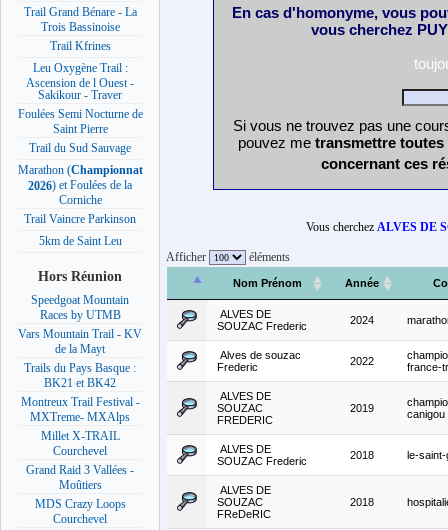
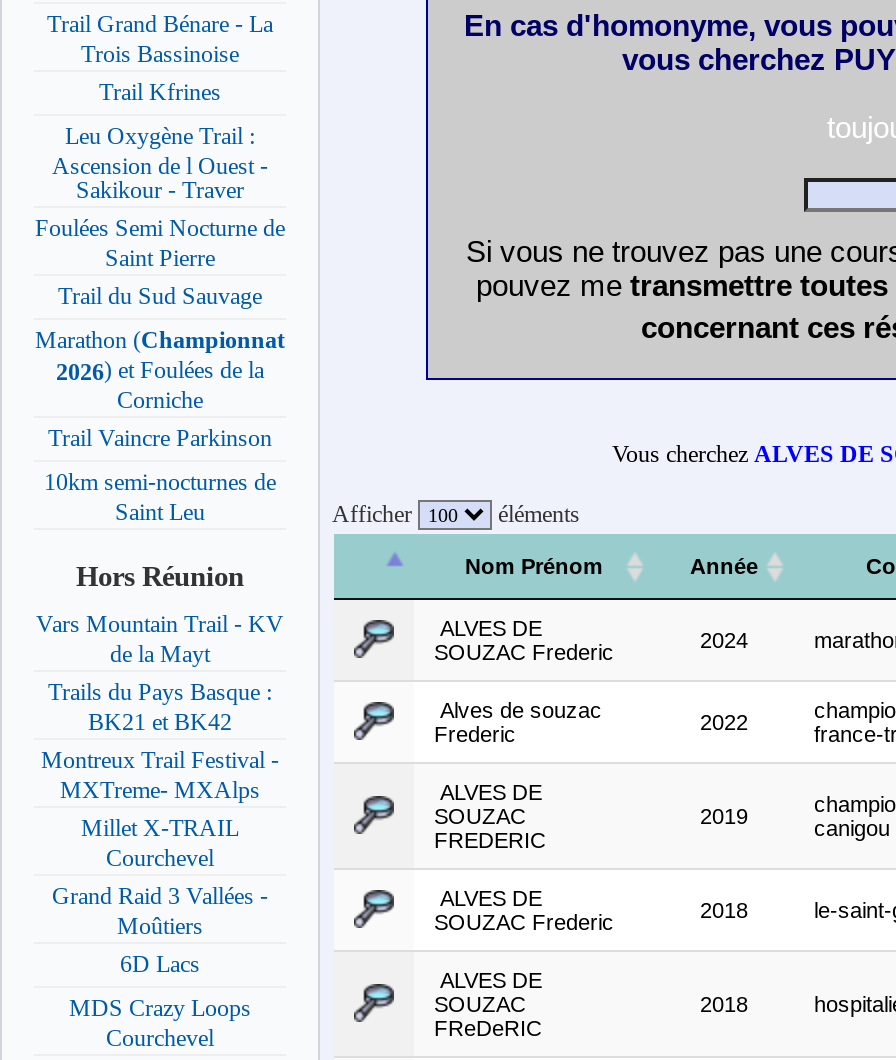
[38,234,121,248] 5km de Saint Leu -> [44,468,276,522] 10km semi-nocturnes de | Saint Leu
[31,293,129,320] Speedgoat Mountain | Races by UTMB -> none
moved [18,327,142,490] -> [36,611,284,937]: Vars Mountain Trail - KV | de la Mayt | Trails du Pays Basque : | ... | Grand Raid 3 Vallées - | Moûtiers
none -> [120,951,200,979] 6D Lacs

